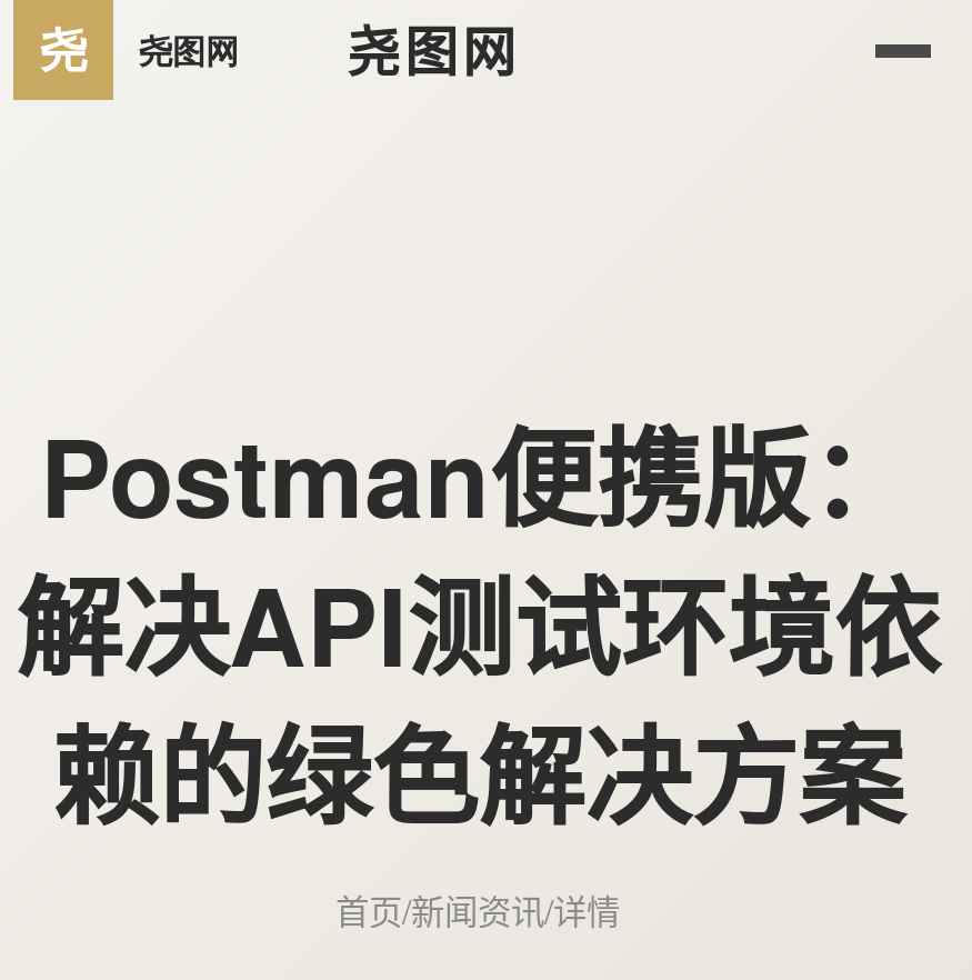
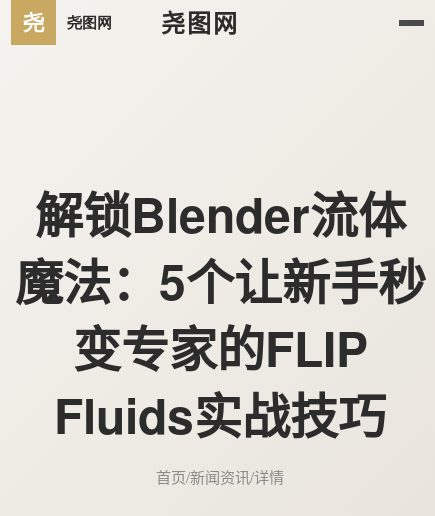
[16,398,940,849] Postman便携版： | 解决API测试环境依 | 赖的绿色解决方案 -> [14,179,425,449] 解锁Blender流体 | 魔法：5个让新手秒 | 变专家的FLIP | Fluids实战技巧

